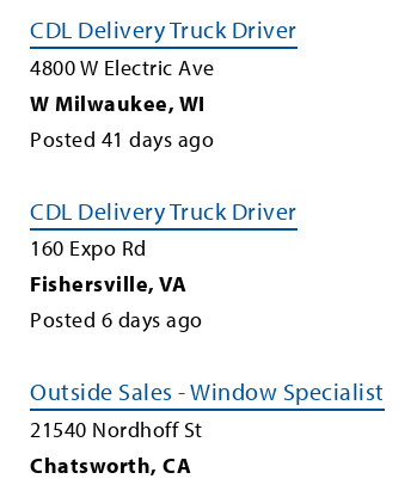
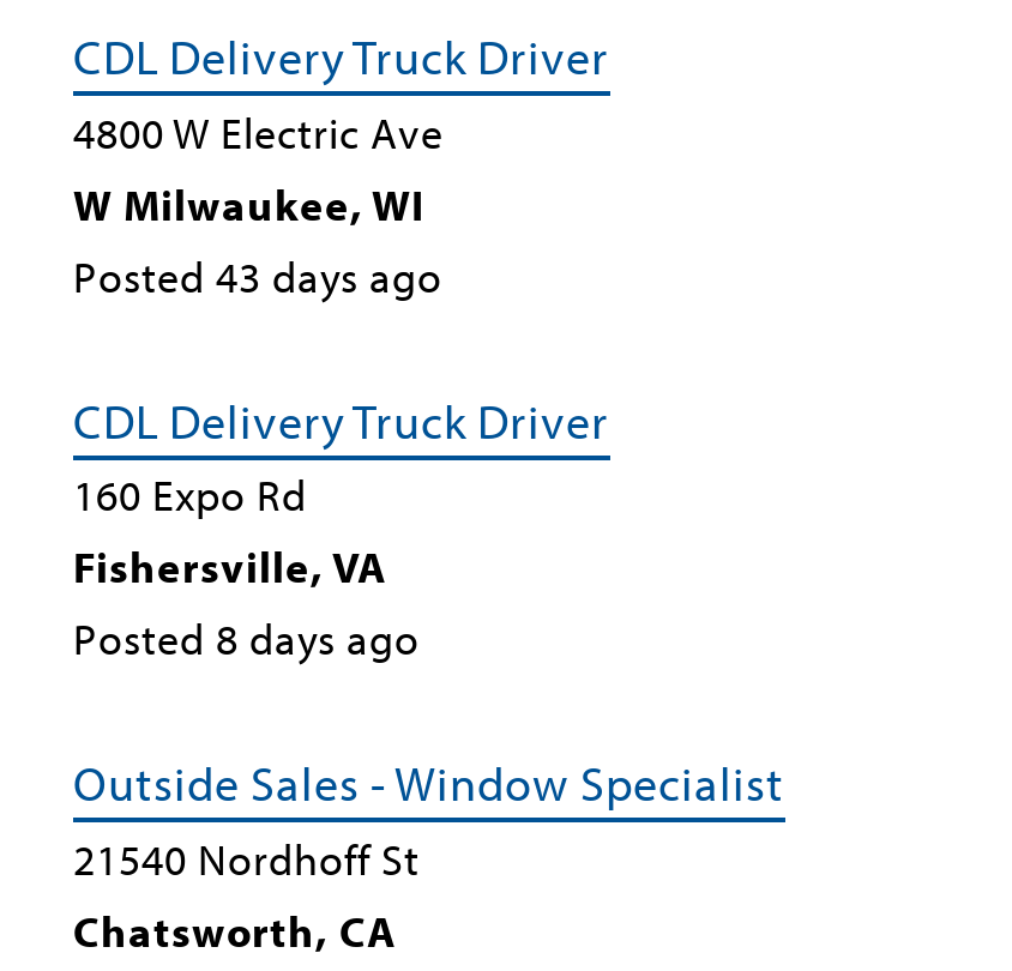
[30,125,214,152] Posted 41 days ago -> [73,248,442,303] Posted 43 days ago
[30,306,203,333] Posted 6 days ago -> [73,611,420,667] Posted 8 days ago

